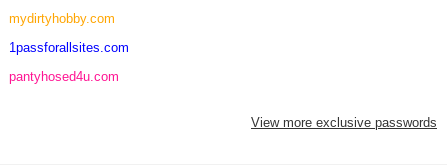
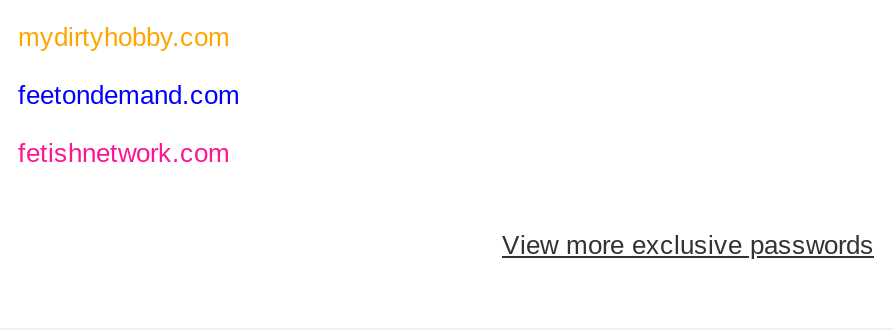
[9,40,129,55] 1passforallsites.com -> [18,80,240,110] feetondemand.com
[9,69,119,84] pantyhosed4u.com -> [18,138,230,168] fetishnetwork.com

